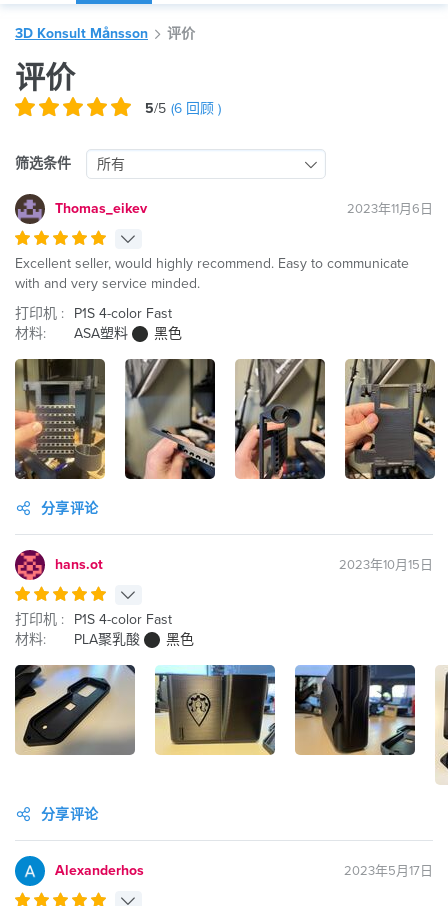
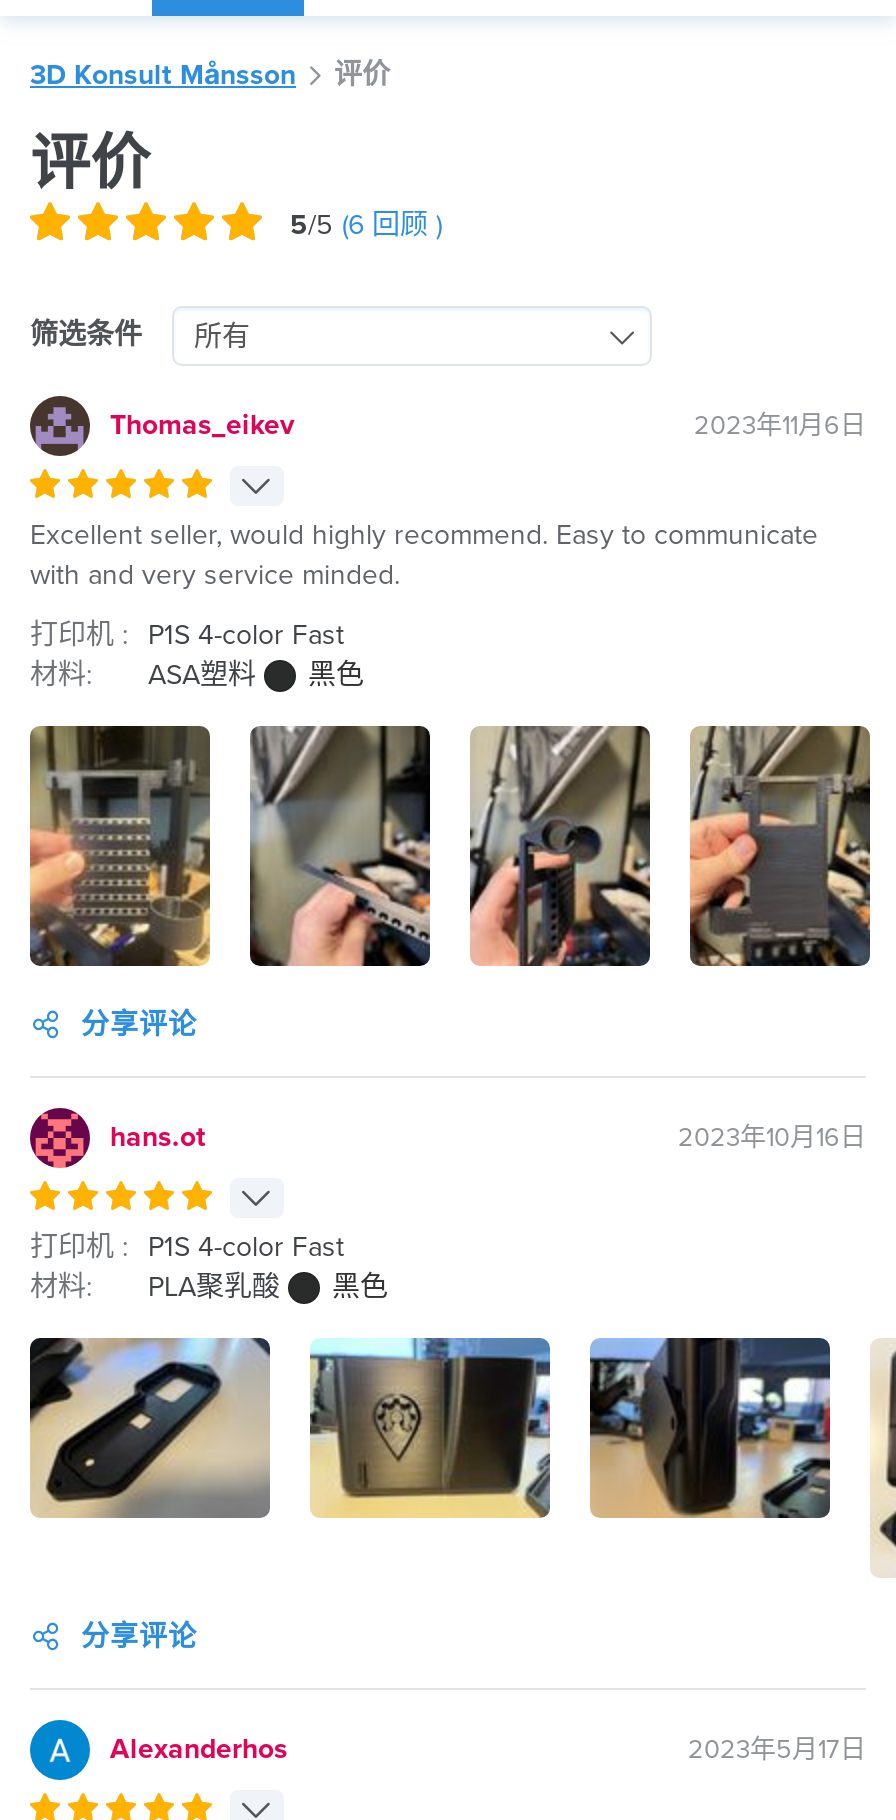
[339,557,433,573] 2023年10月15日 -> [678,1122,866,1154] 2023年10月16日

